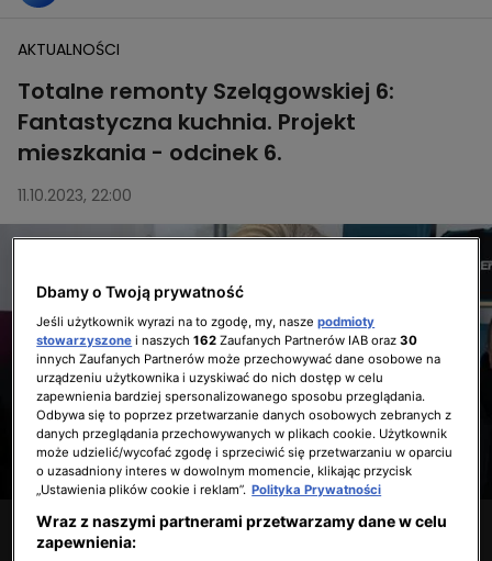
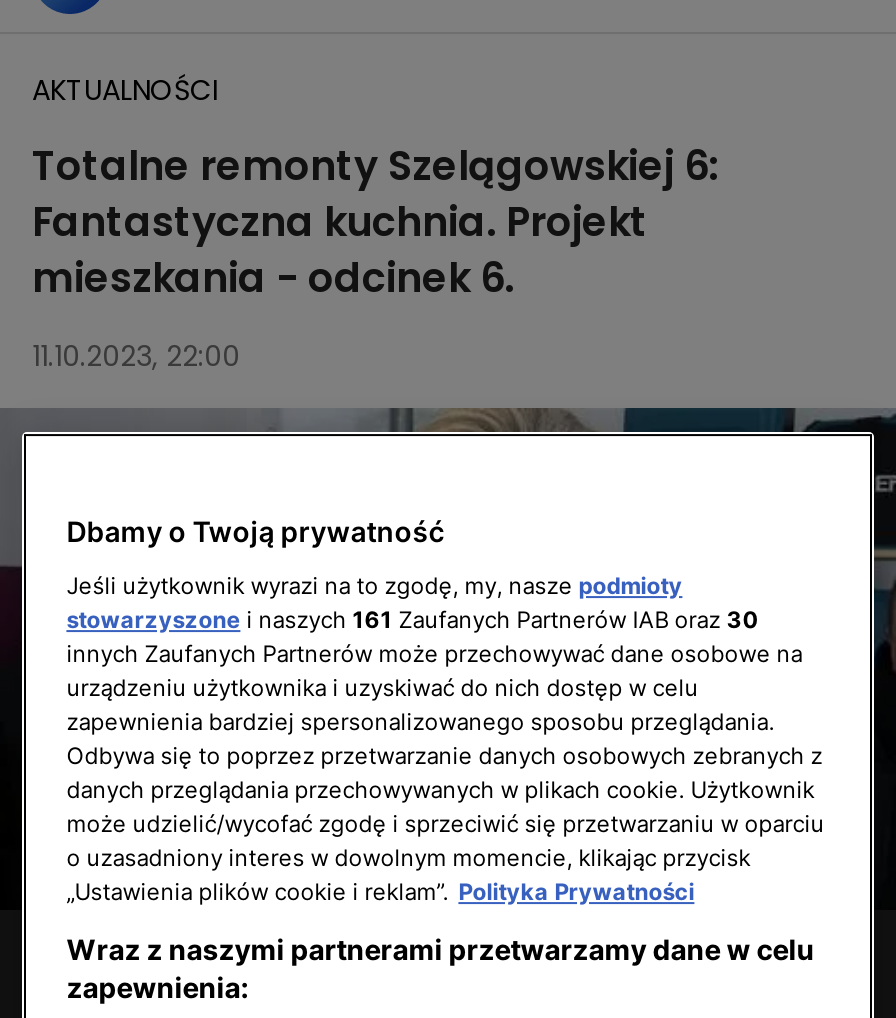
[36,333,418,348] stowarzyszone i naszych 162 Zaufanych Partnerów IAB oraz 30 -> [66,606,758,634] stowarzyszone i naszych 161 Zaufanych Partnerów IAB oraz 30

